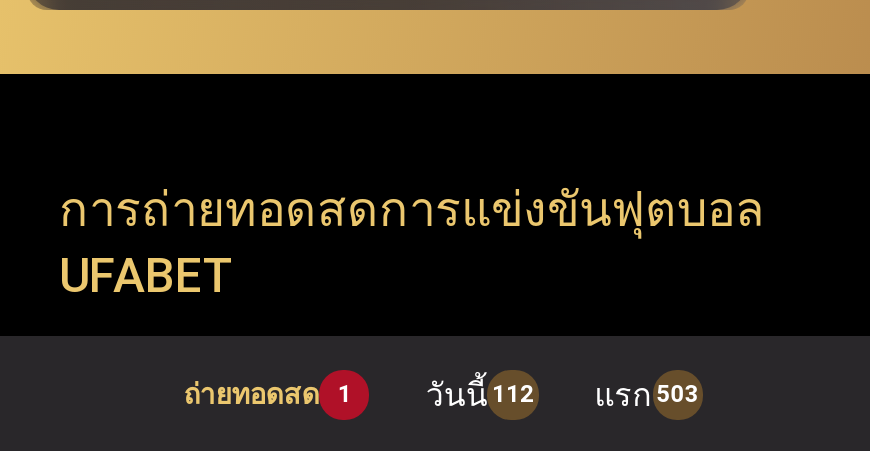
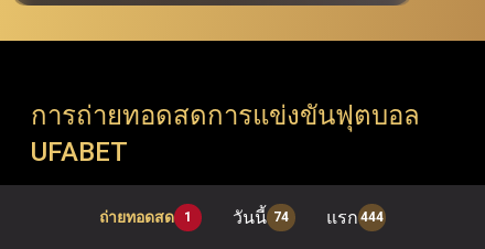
[426,376,698,414] วันนี้ 112 | แรก 503 -> [233,207,383,228] วันนี้ 74 | แรก 444

